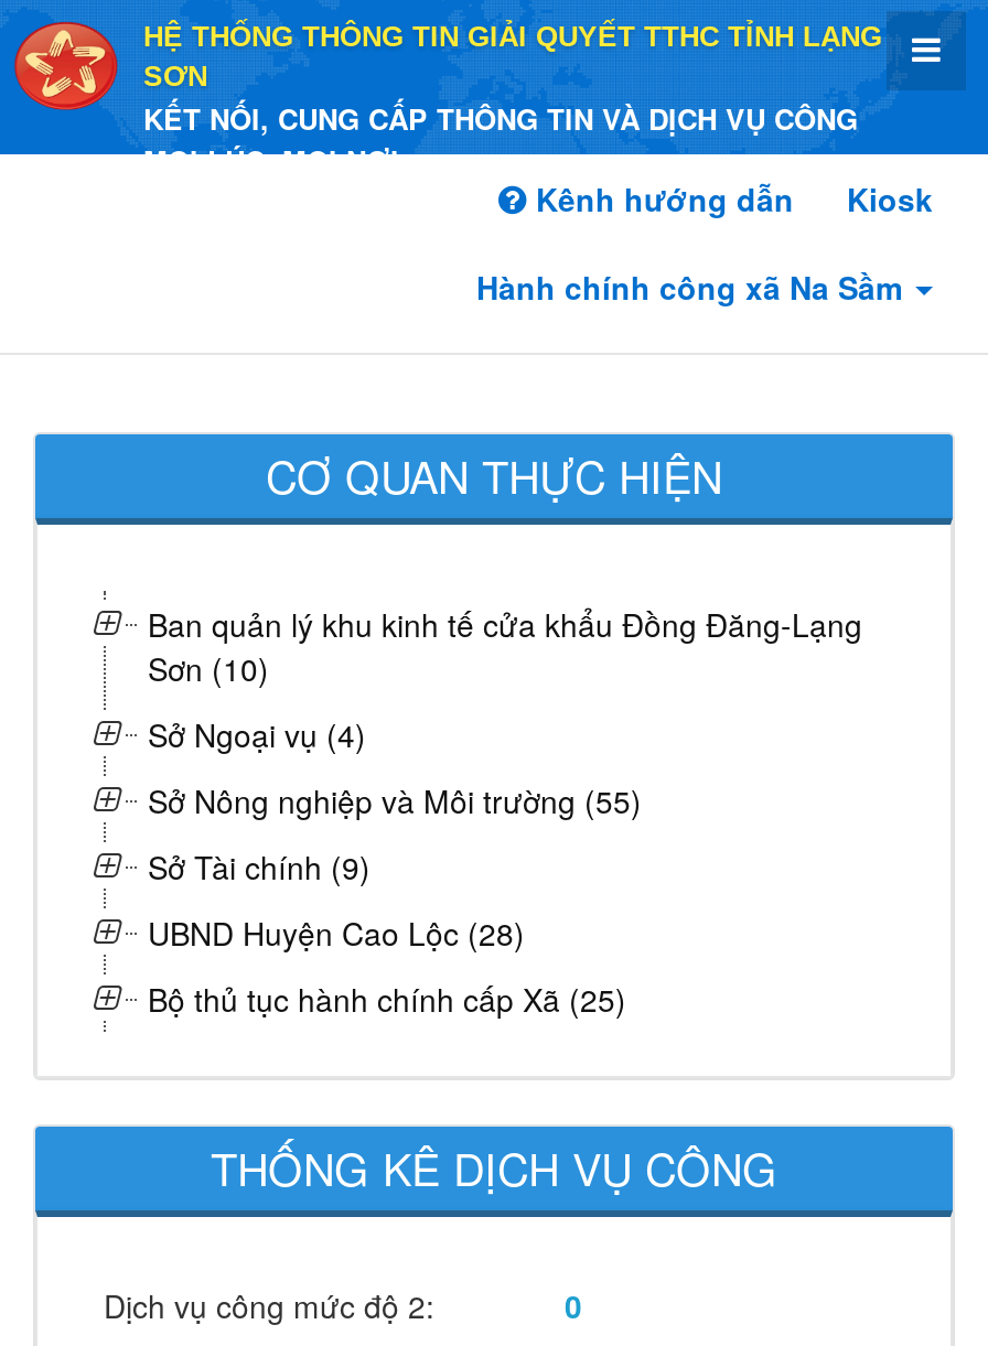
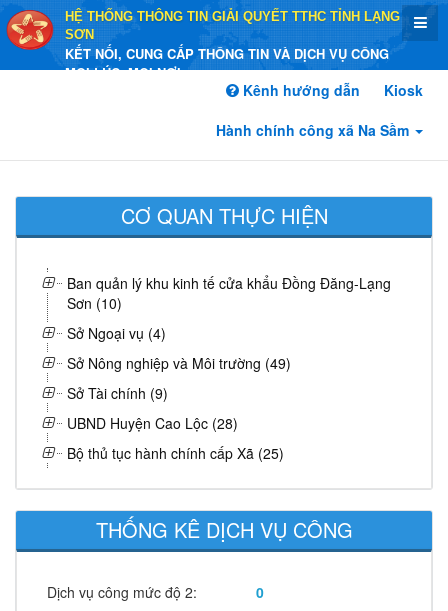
[148,778,642,822] Sở Nông nghiệp và Môi trường (55) -> [67,353,291,373] Sở Nông nghiệp và Môi trường (49)

